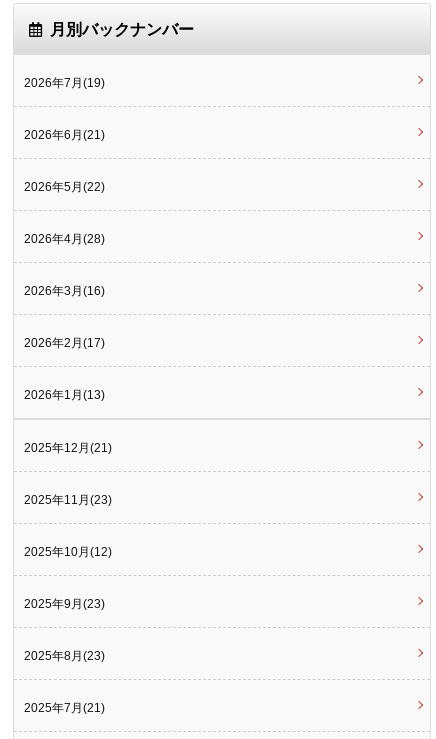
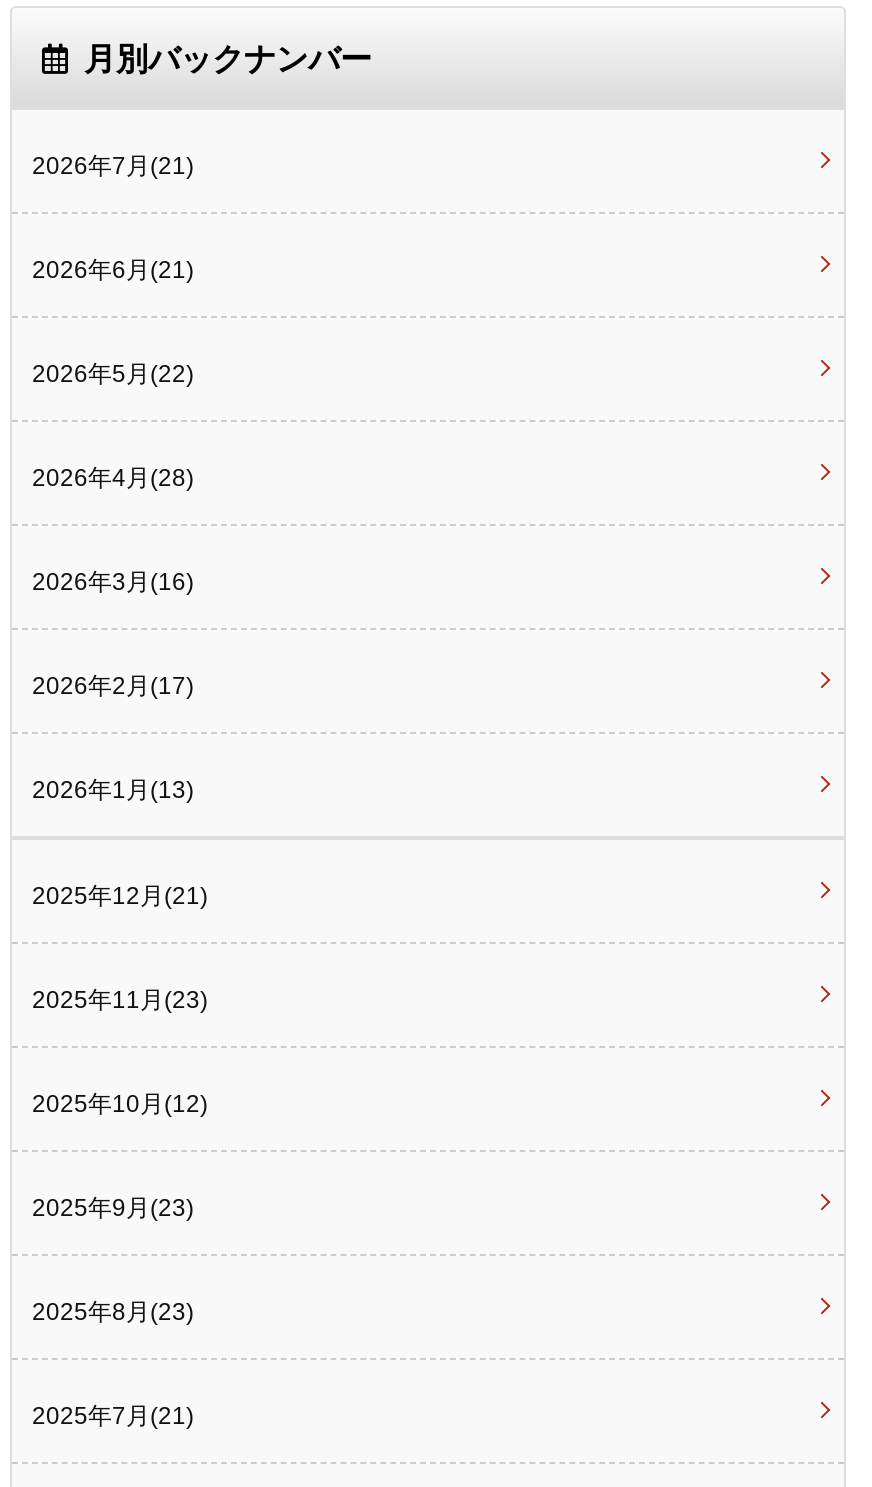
[24,76,105,90] 2026年7月(19) -> [32,153,194,181] 2026年7月(21)

